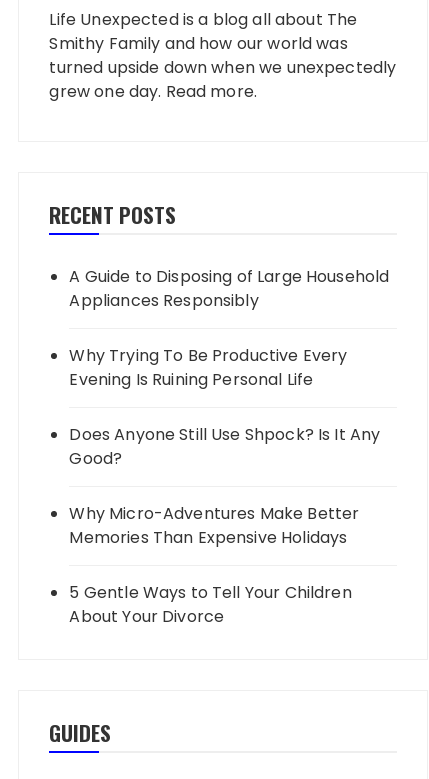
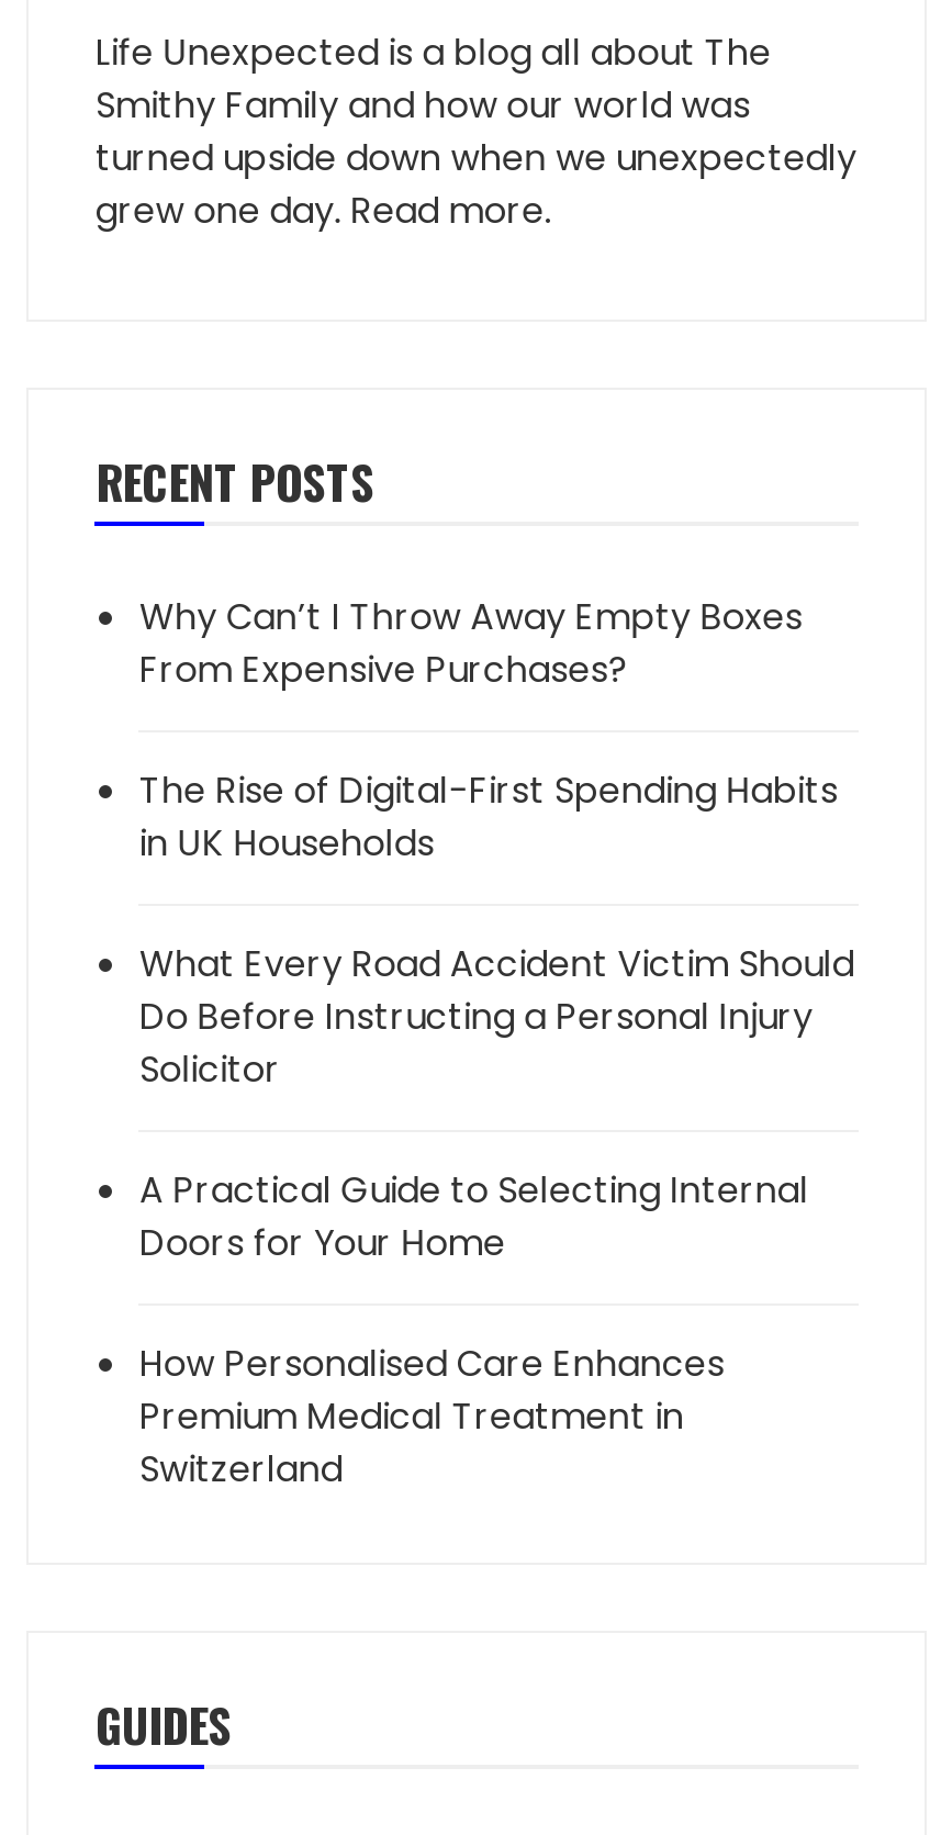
[69,265,389,312] A Guide to Disposing of Large Household | Appliances Responsibly -> [139,592,803,695] Why Can’t I Throw Away Empty Boxes | From Expensive Purchases?
[69,344,347,391] Why Trying To Be Productive Every | Evening Is Ruining Personal Life -> [139,765,838,869] The Rise of Digital-First Spending Habits | in UK Households
[69,423,380,470] Does Anyone Still Use Shpock? Is It Any | Good? -> [139,939,855,1095] What Every Road Accident Victim Should | Do Before Instructing a Personal Injury | Solicitor
[69,502,359,549] Why Micro-Adventures Make Better | Memories Than Expensive Holidays -> [139,1165,809,1268] A Practical Guide to Selecting Internal | Doors for Your Home
[69,581,352,628] 5 Gentle Ways to Tell Your Children | About Your Divorce -> [139,1339,725,1495] How Personalised Care Enhances | Premium Medical Treatment in | Switzerland

